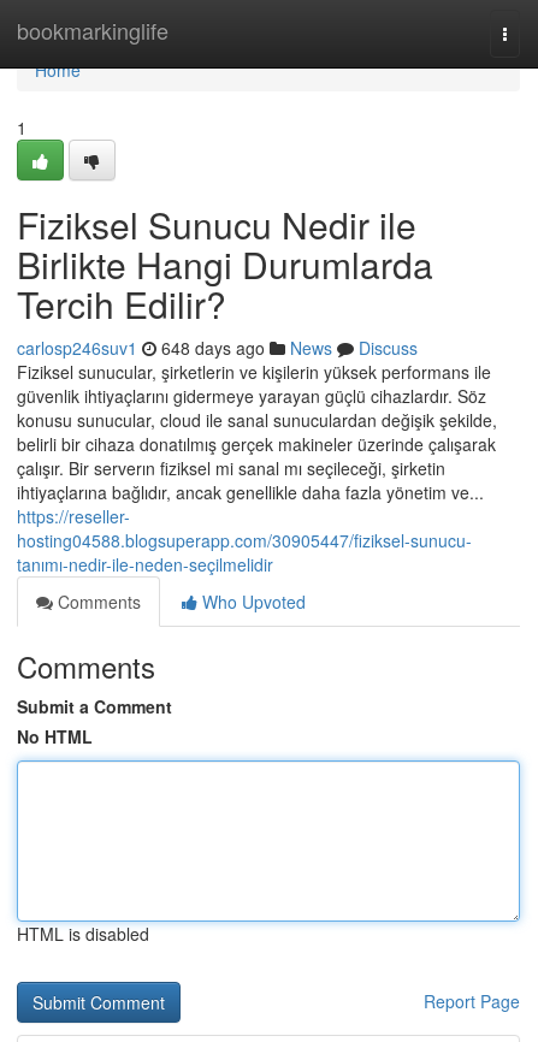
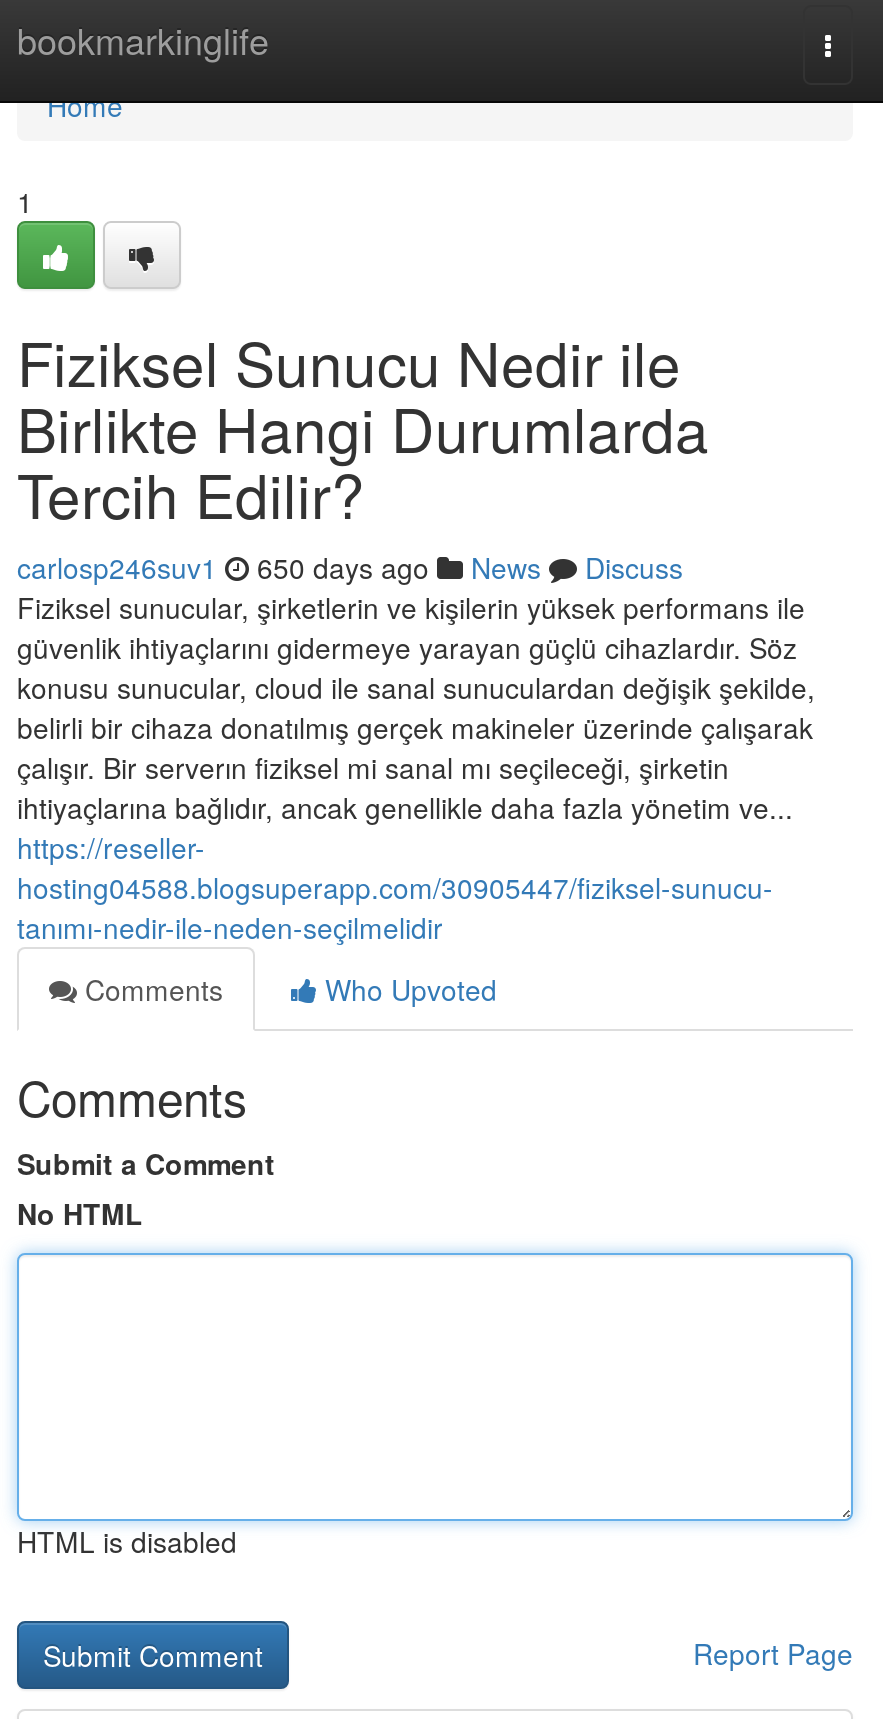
[17,336,418,360] carlosp246suv1 648 days ago News Discuss -> [17,547,683,587] carlosp246suv1 650 days ago News Discuss

